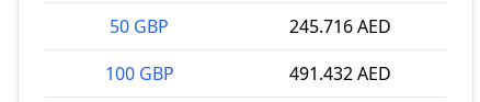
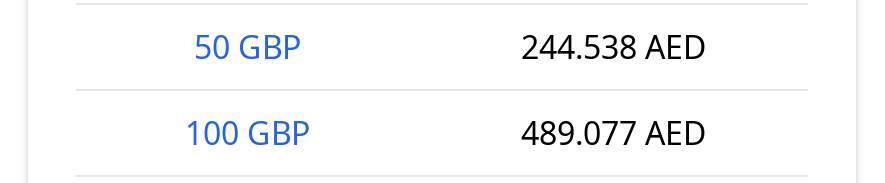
[289,14,391,38] 245.716 AED -> [521,25,707,69] 244.538 AED
[289,61,391,86] 491.432 AED -> [521,111,707,155] 489.077 AED

